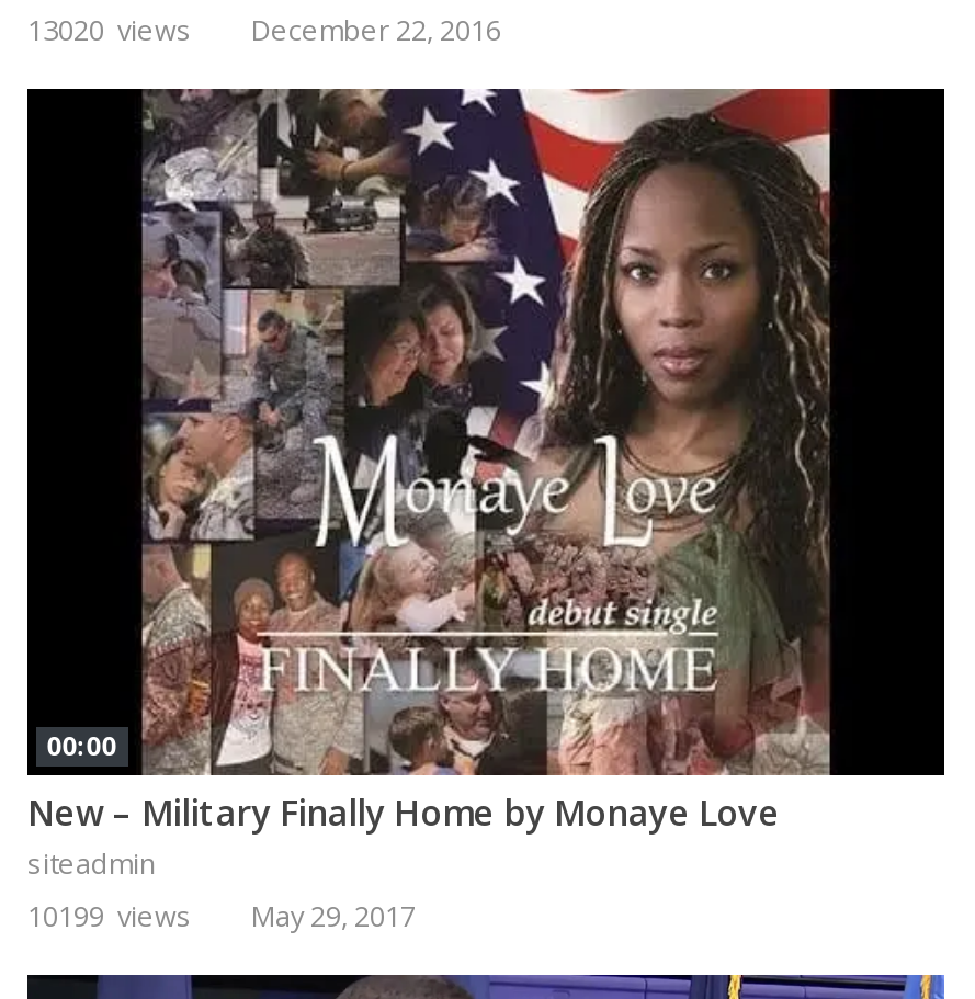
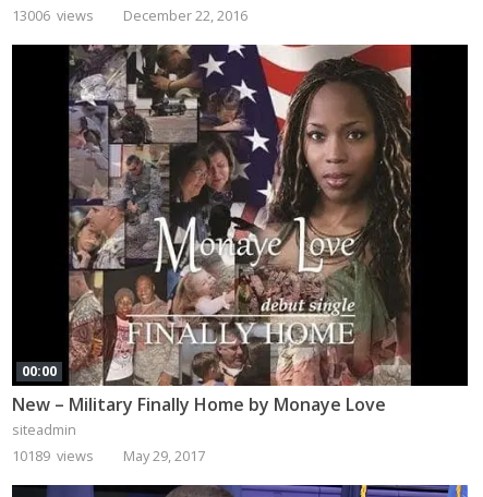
[27,9,501,49] 13020 views December 22, 2016 -> [12,5,247,25] 13006 views December 22, 2016
[27,897,416,936] 10199 views May 29, 2017 -> [12,446,205,466] 10189 views May 29, 2017

